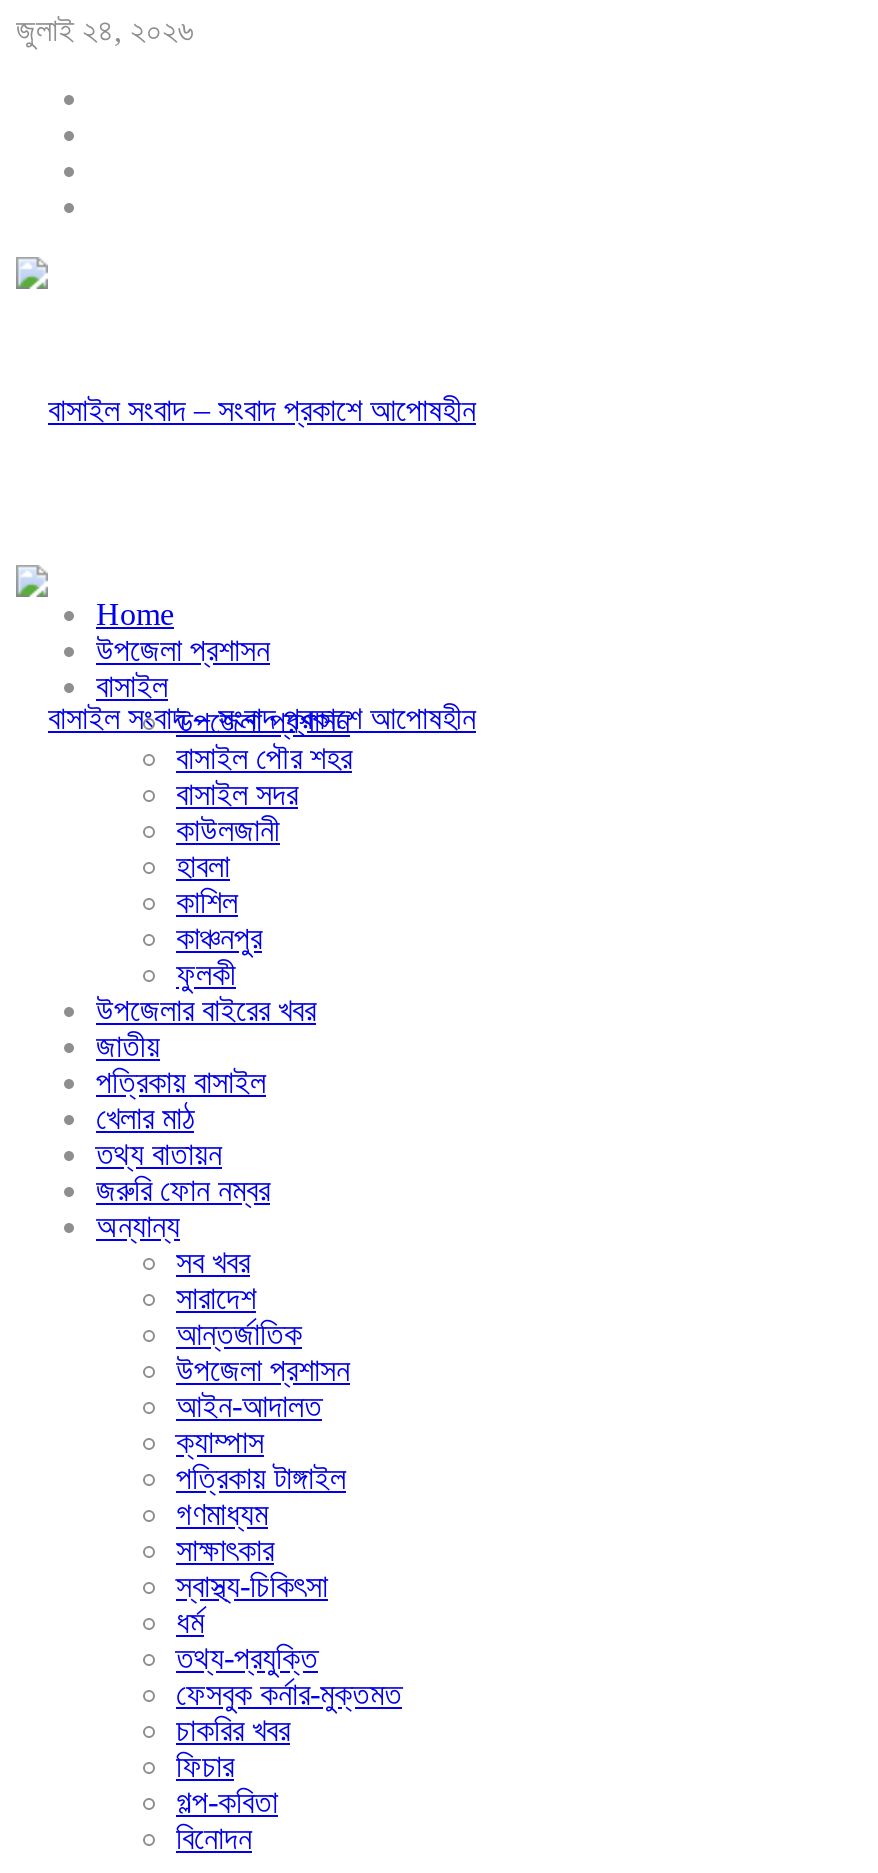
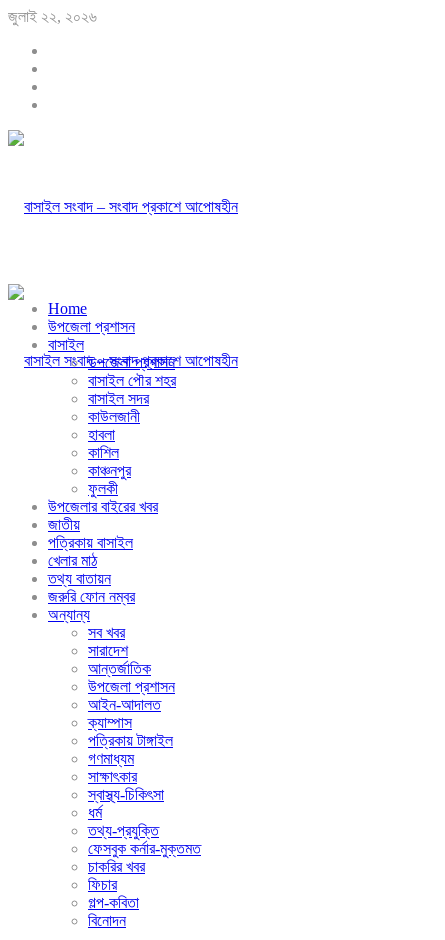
[16,13,194,47] জুলাই ২৪, ২০২৬ -> [8,8,97,25] জুলাই ২২, ২০২৬

